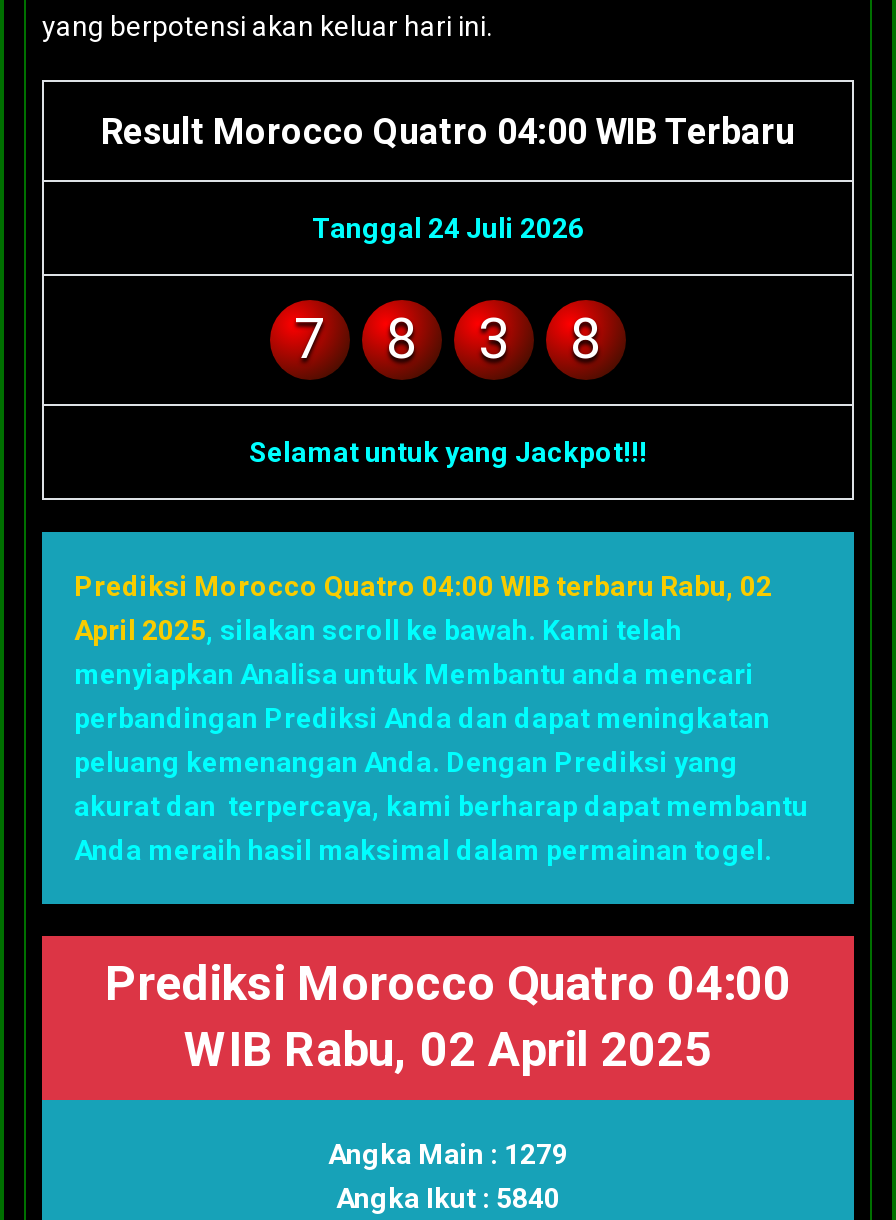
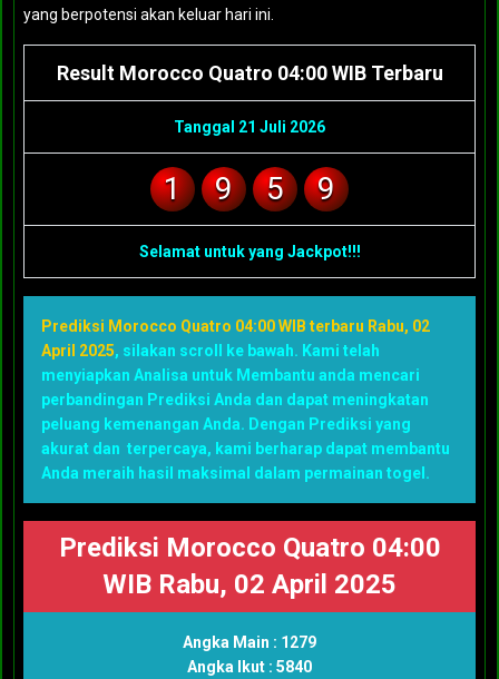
[312,211,584,243] Tanggal 24 Juli 2026 -> [174,117,325,135] Tanggal 21 Juli 2026
[294,305,326,371] 7 -> [164,170,182,206] 1
[386,305,418,371] 8 -> [215,170,233,206] 9
[478,305,510,371] 3 -> [266,170,284,206] 5
[570,305,602,371] 8 -> [317,170,335,206] 9

